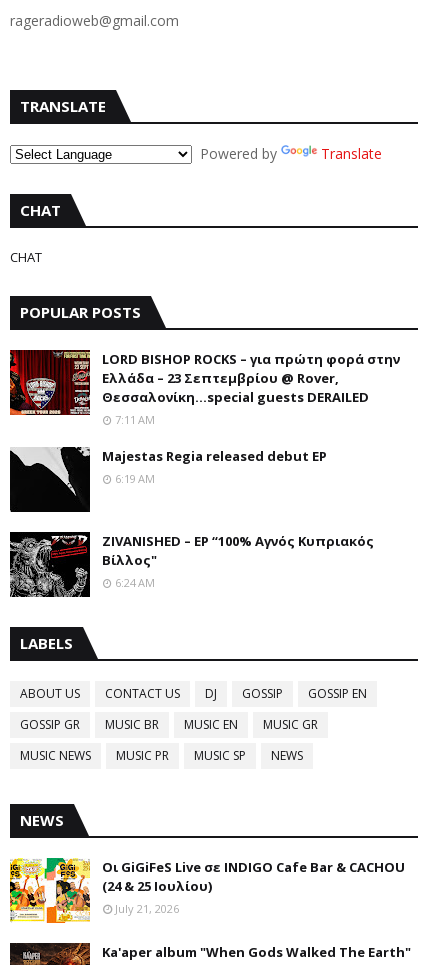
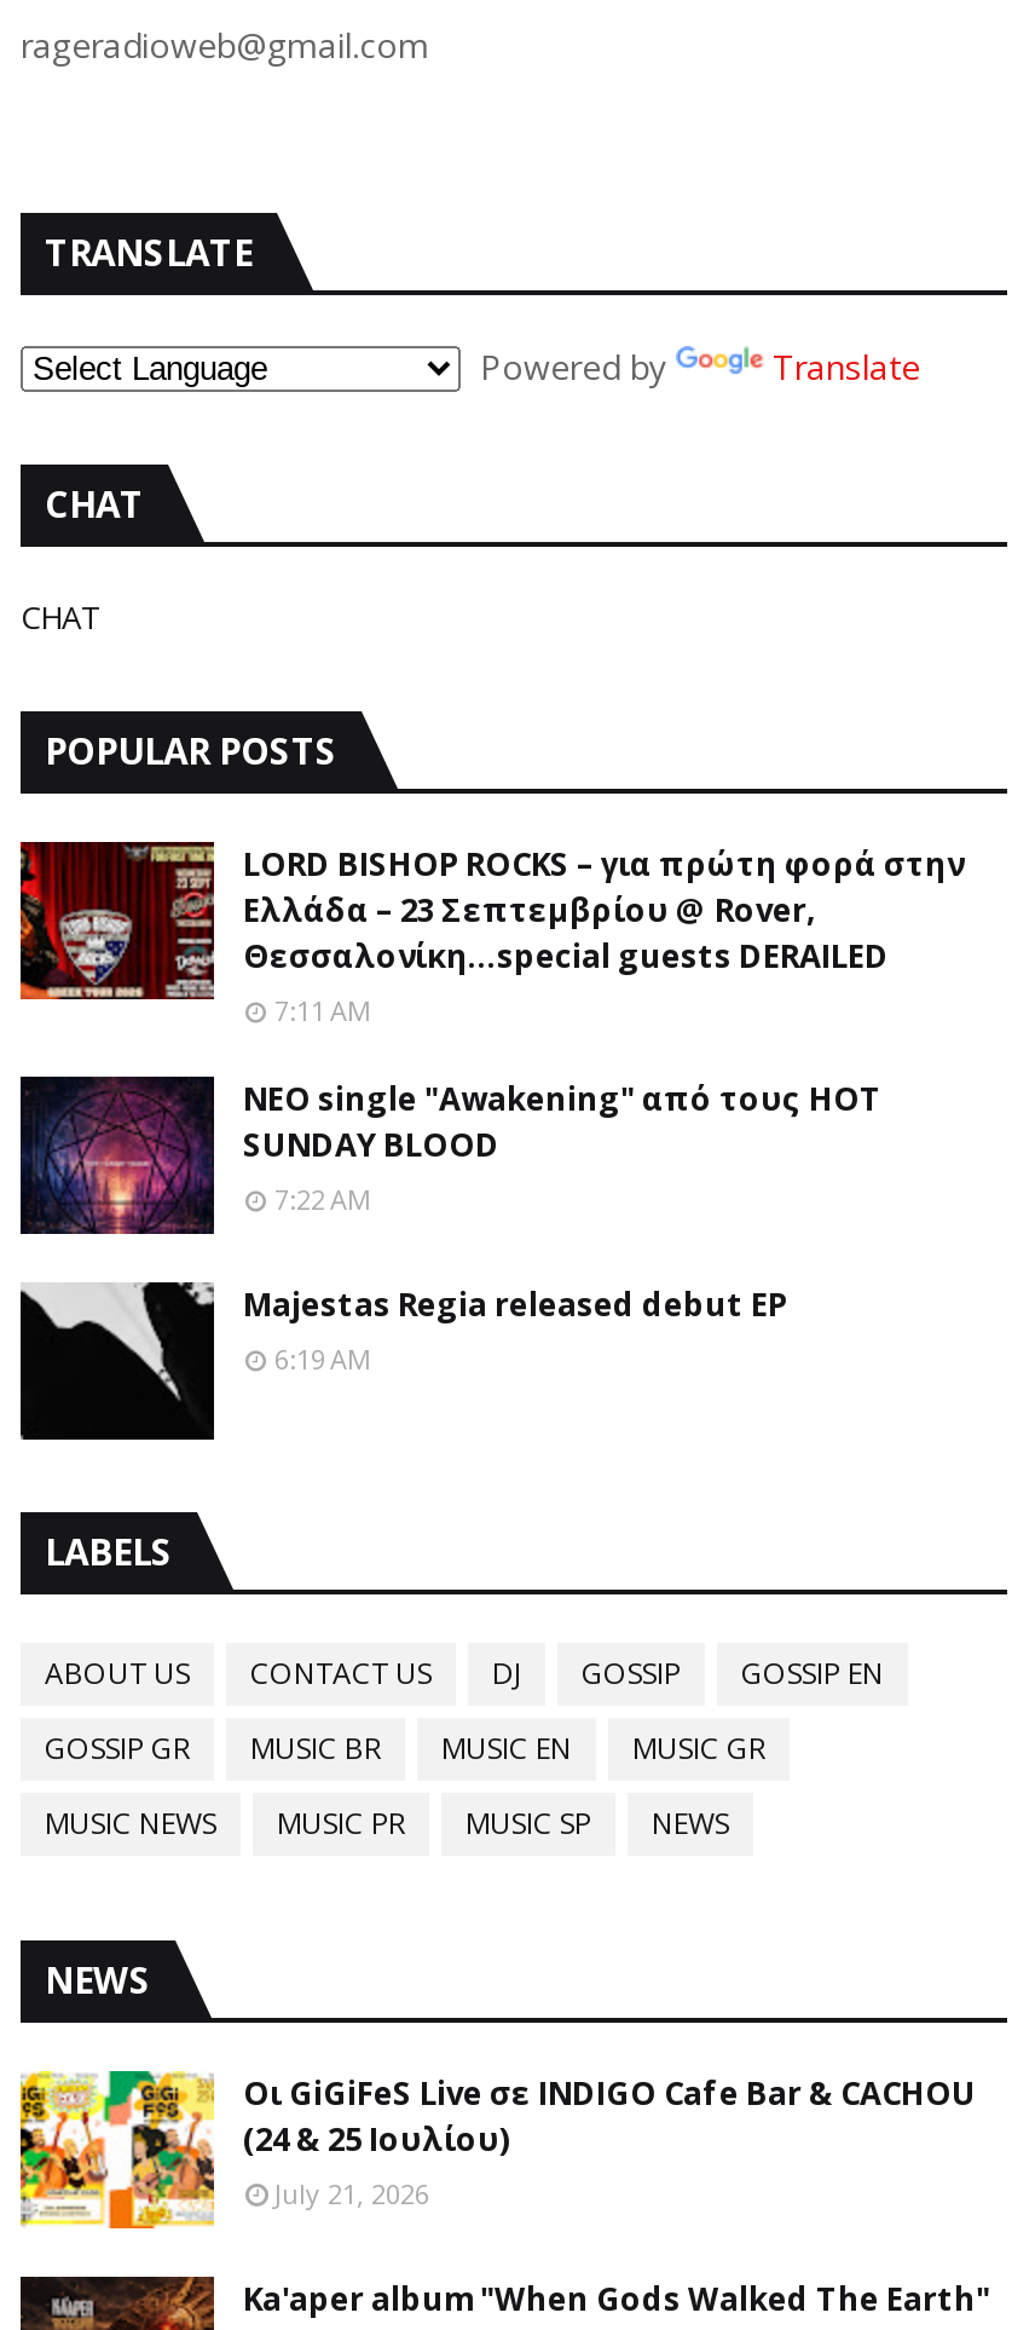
none -> [21,1074,881,1236] [image] | NEΟ single "Awakening" από τους HOT | SUNDAY BLOOD | 7:22 AM
moved [102,447,327,486] -> [243,1282,787,1377]: Majestas Regia released debut EP | 6:19 AM
[10,531,374,597] [image] | ΖIVANISHED – EP “100% Αγνός Κυπριακός | Βίλλος" | 6:24 AM -> none

